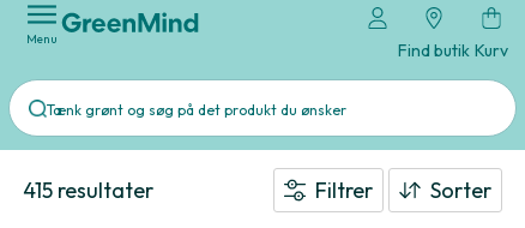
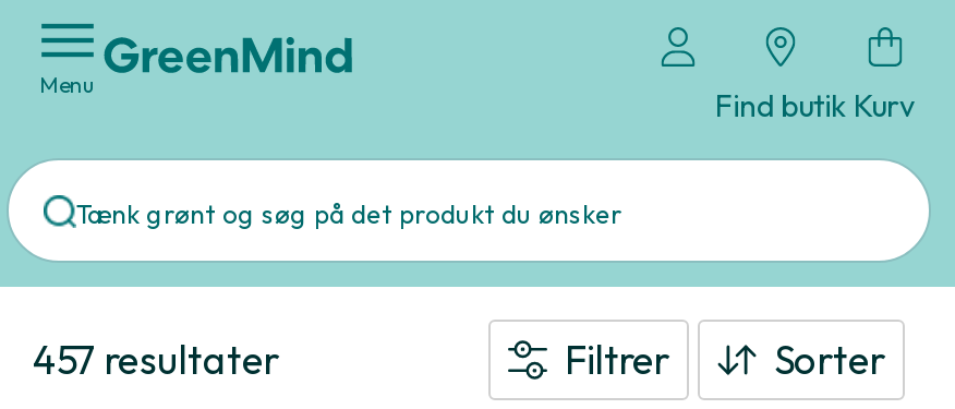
[23,176,153,204] 415 resultater -> [33,335,279,385] 457 resultater

